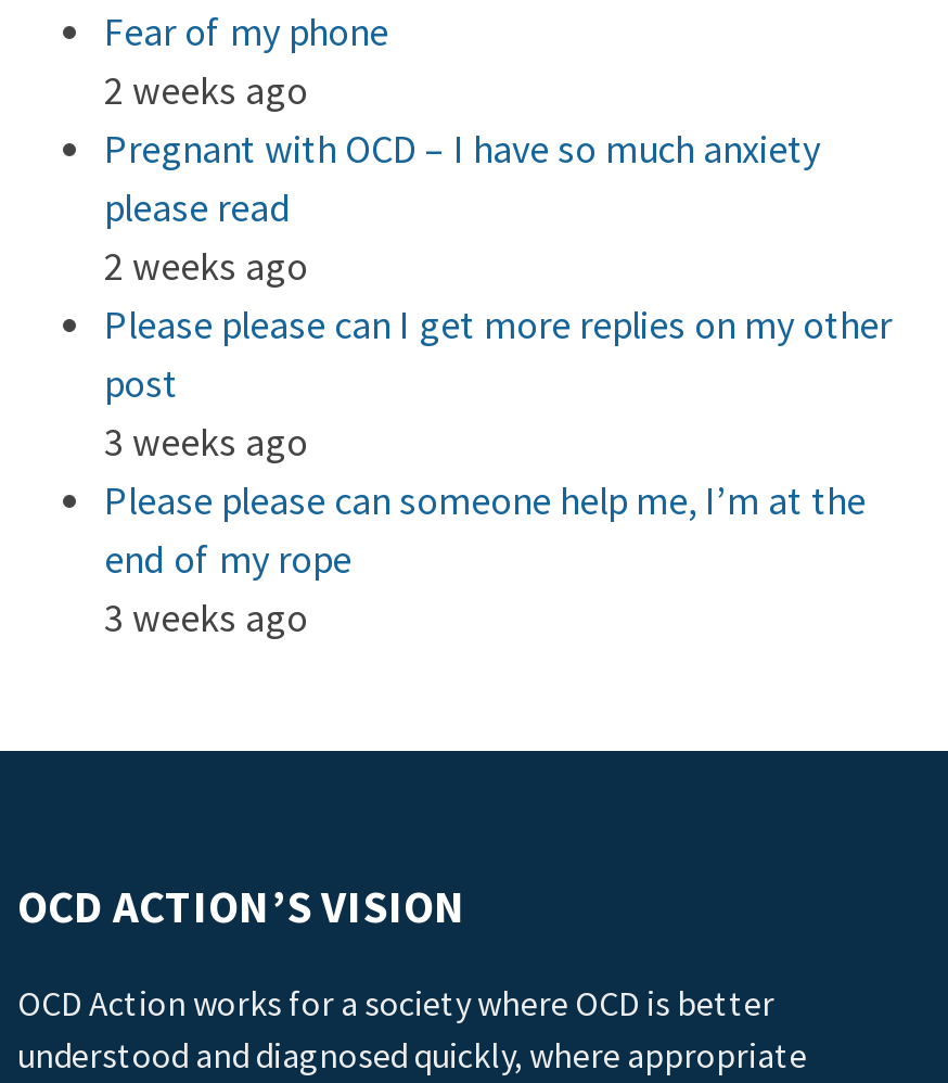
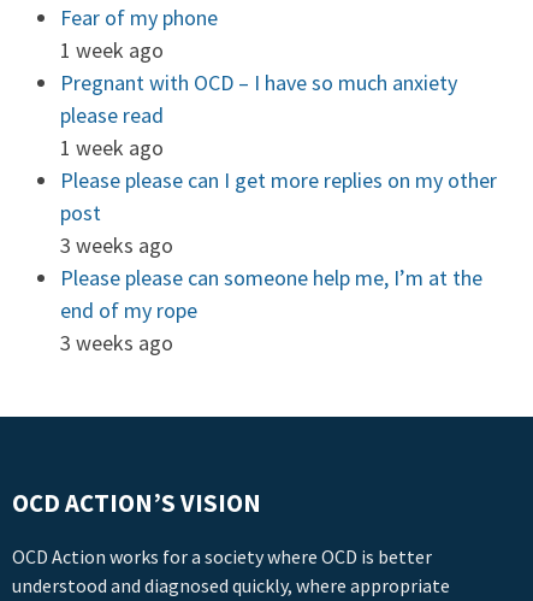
[104,65,308,115] 2 weeks ago -> [60,36,164,64] 1 week ago
[104,241,308,291] 2 weeks ago -> [60,134,164,161] 1 week ago

